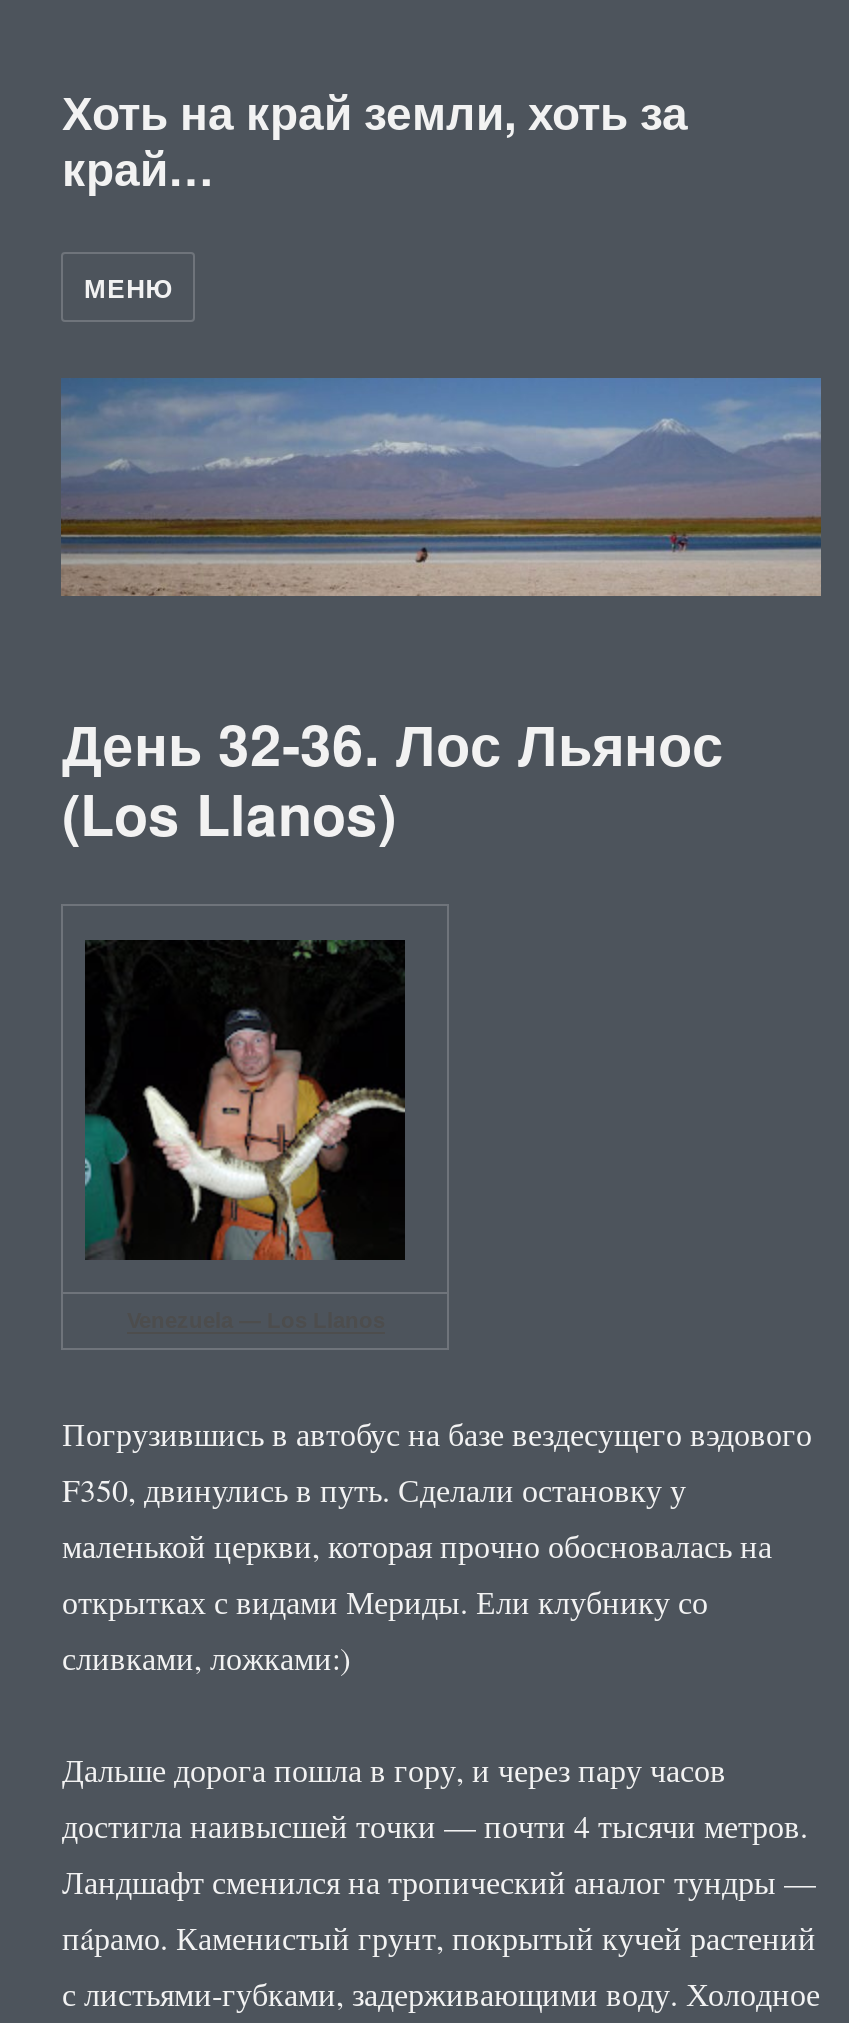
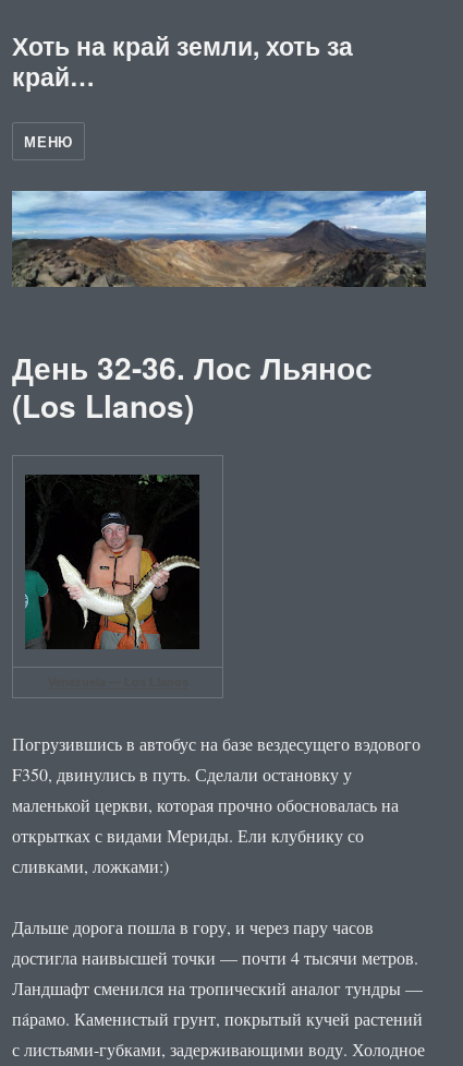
[61,378,823,598] [image] -> [12,190,426,288] [image]

